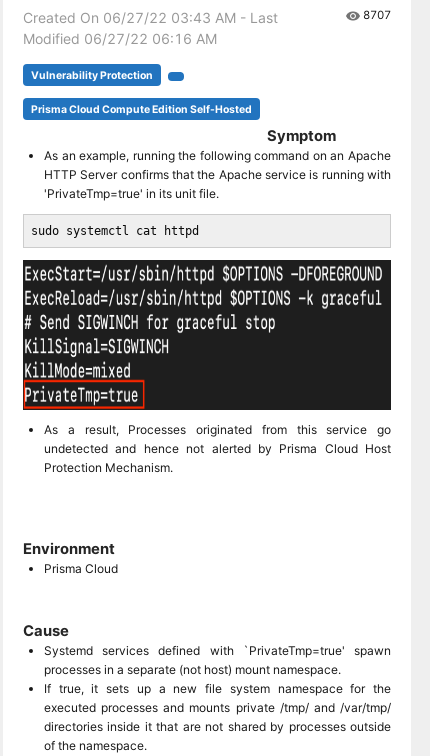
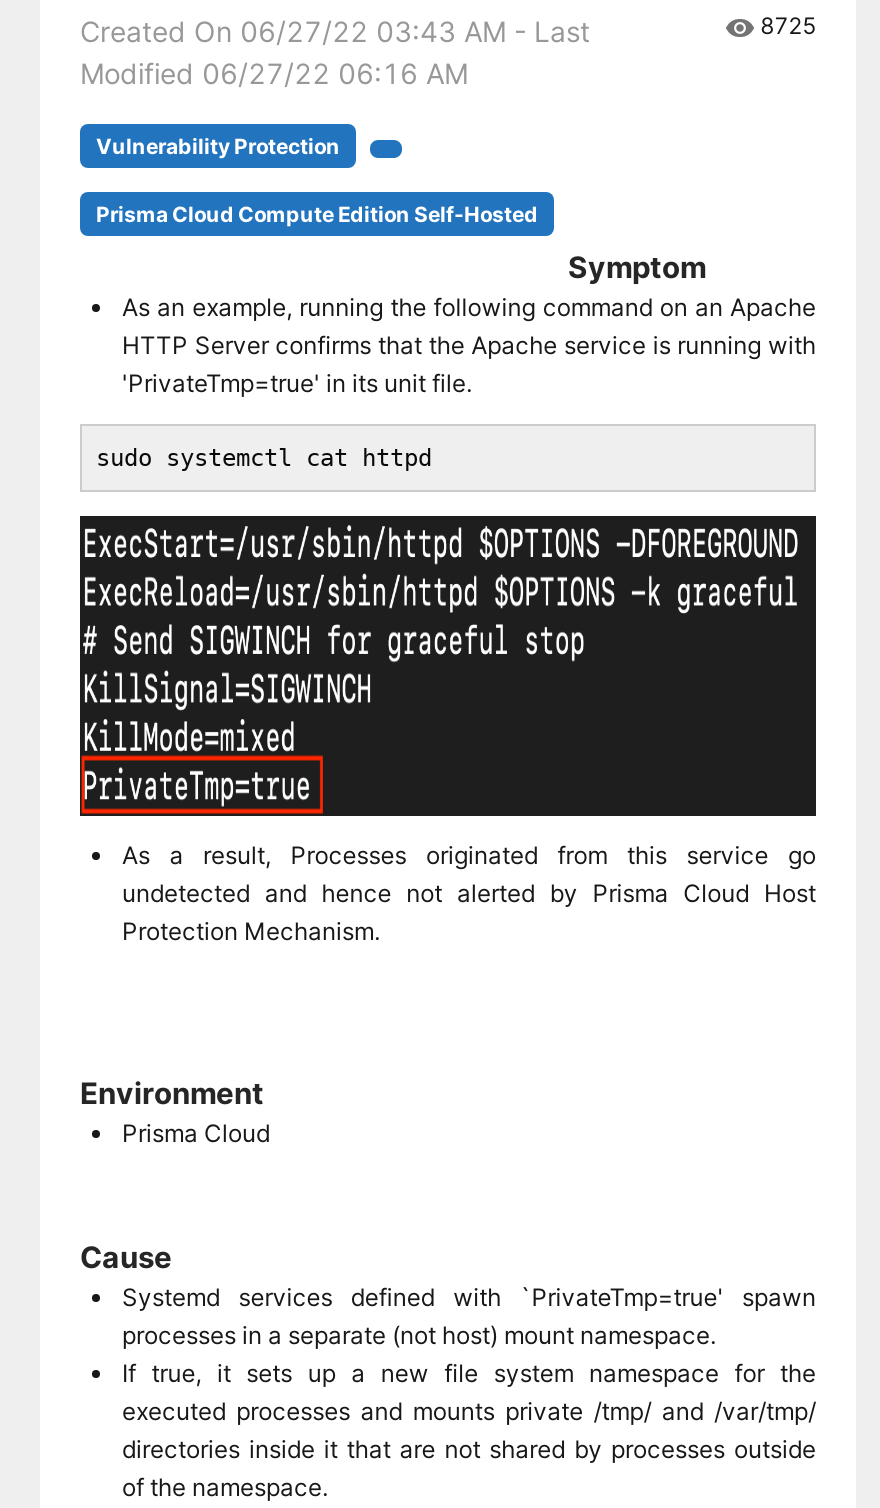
[363,8,391,22] 8707 -> [760,12,816,40] 8725

